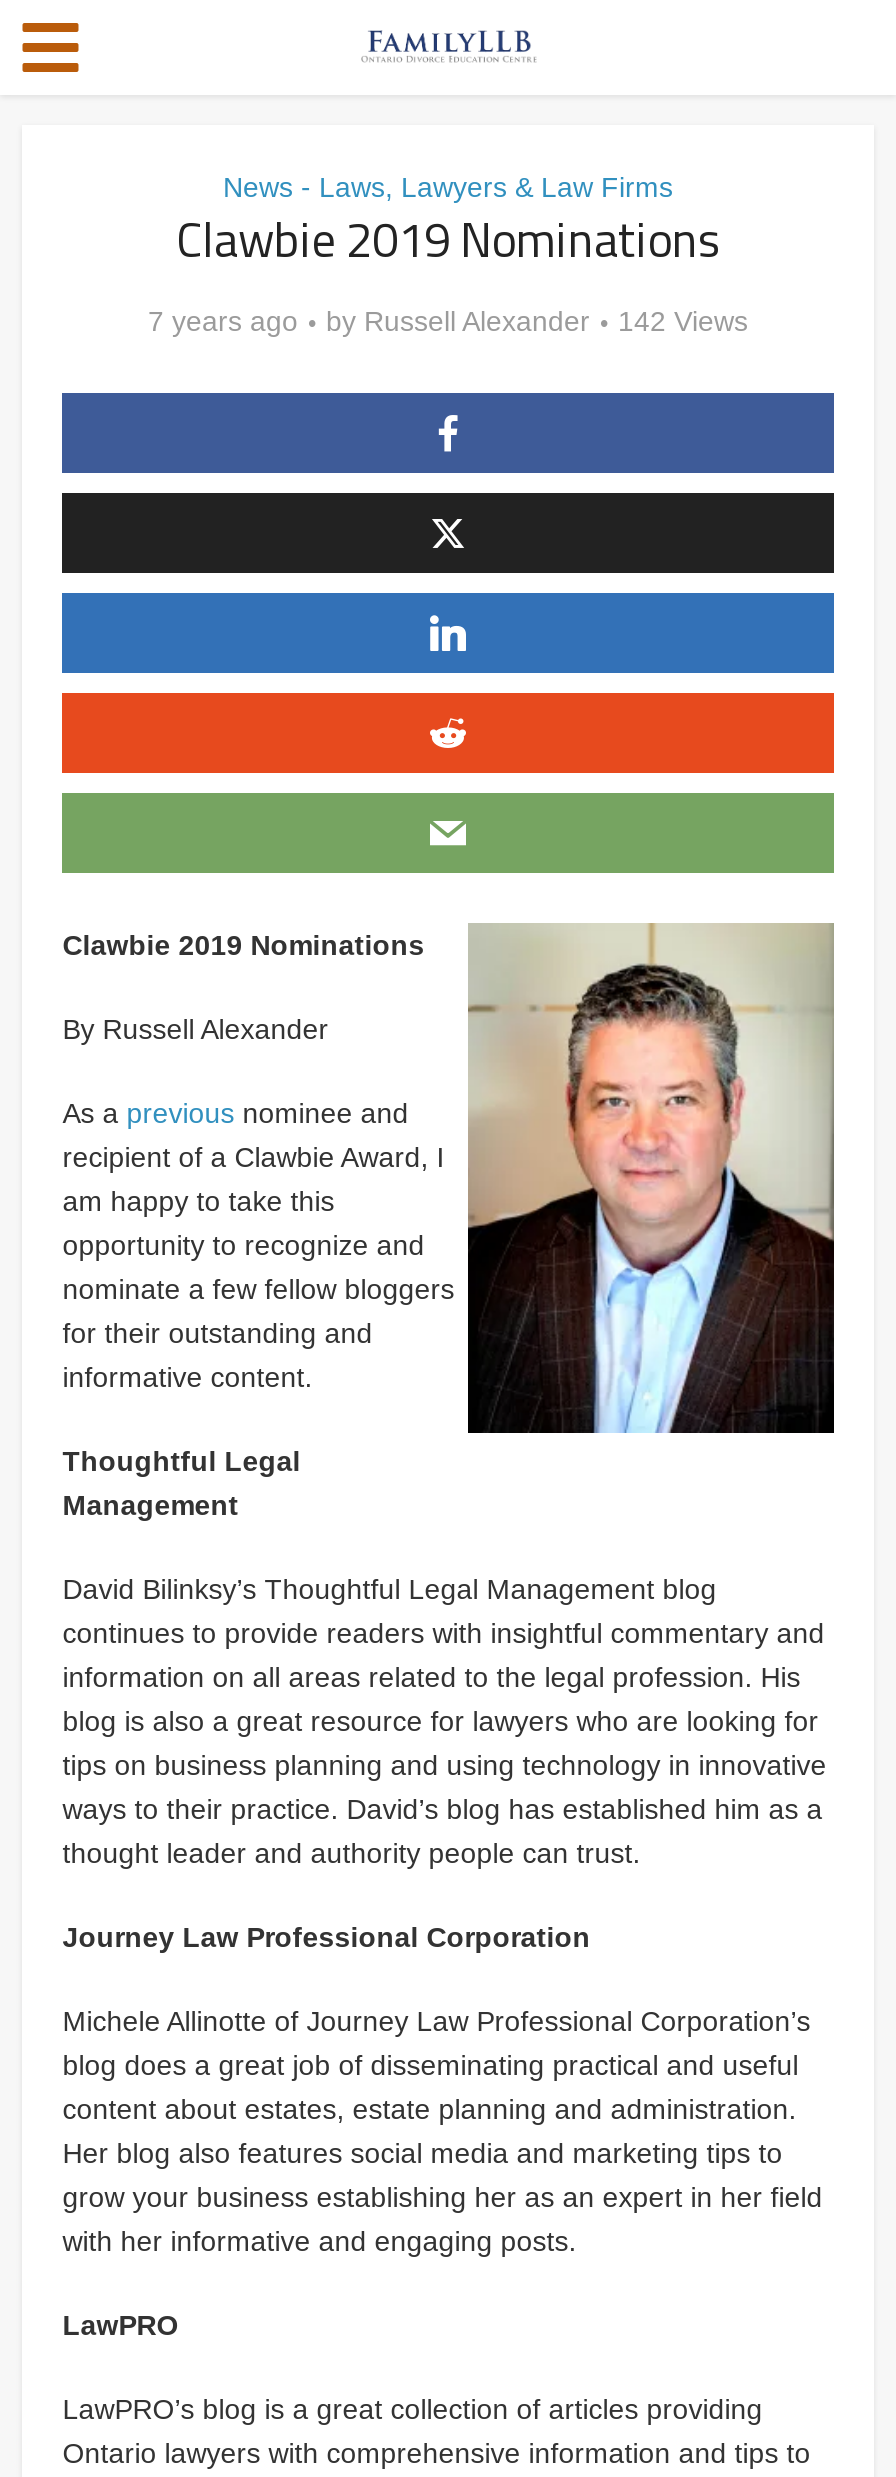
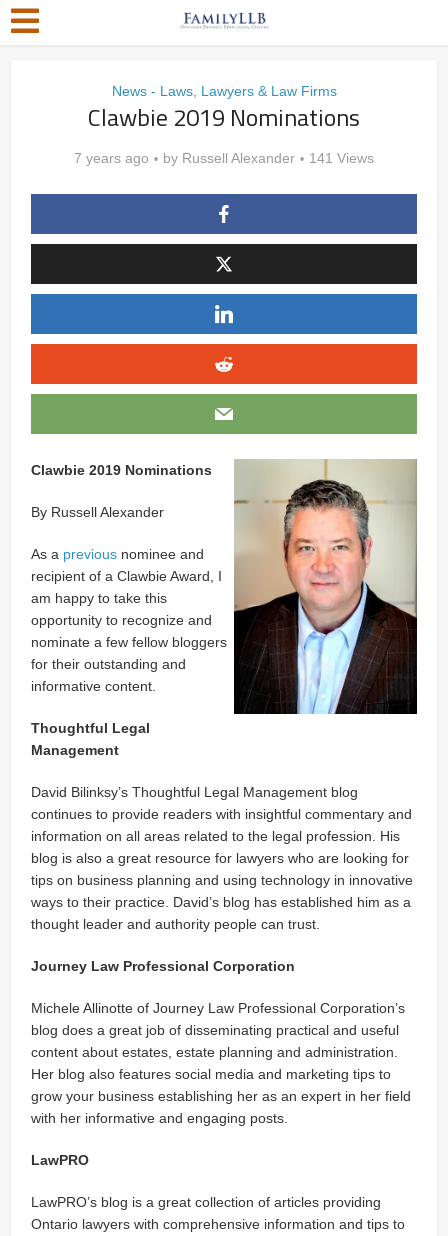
[148,305,748,337] 7 years ago by Russell Alexander 142 Views -> [74,150,374,166] 7 years ago by Russell Alexander 141 Views

